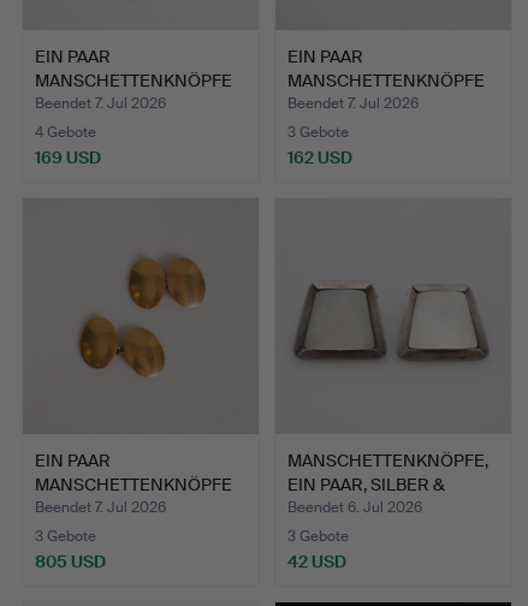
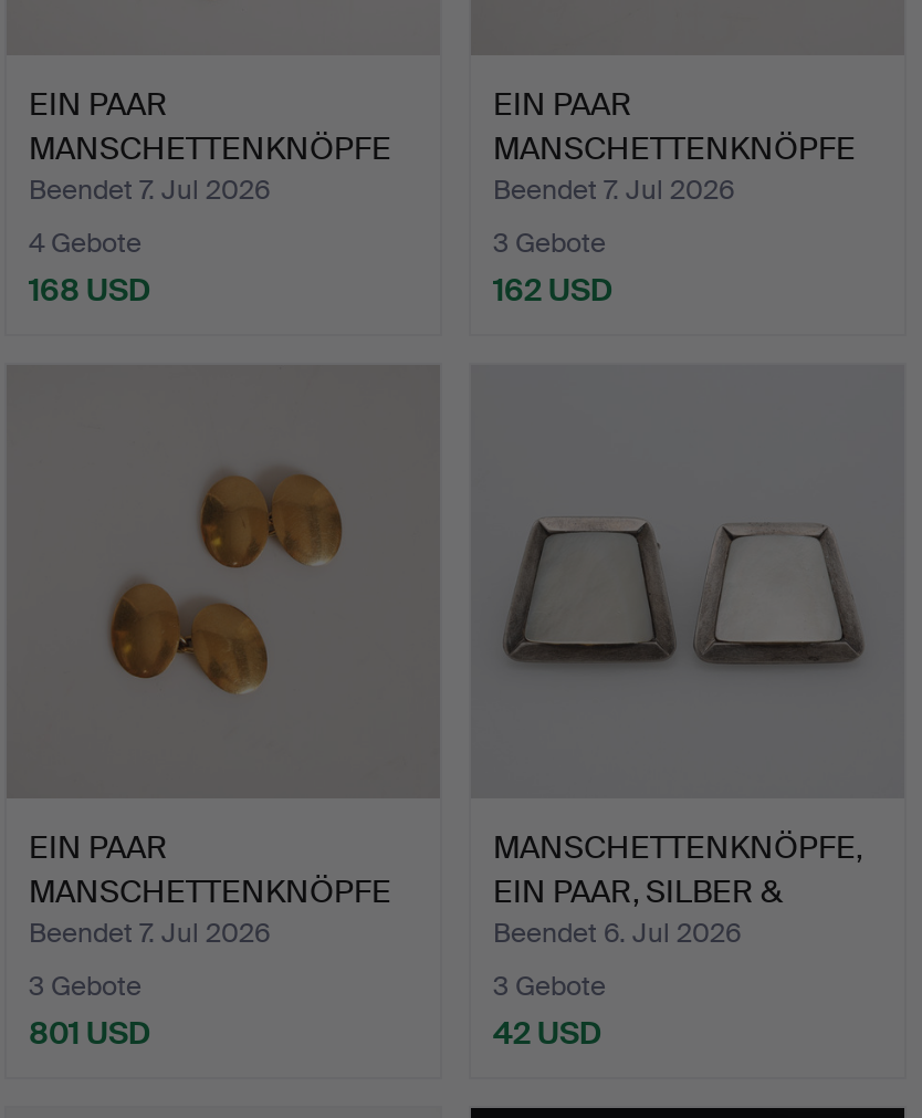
[35,147,101,168] 169 USD -> [29,270,150,309] 168 USD
[35,551,106,572] 805 USD -> [29,1013,150,1053] 801 USD

